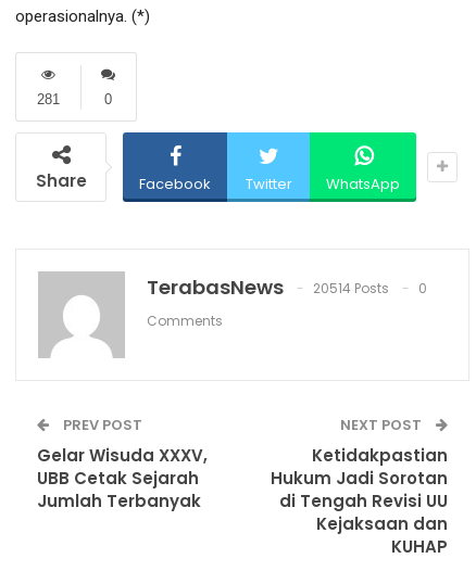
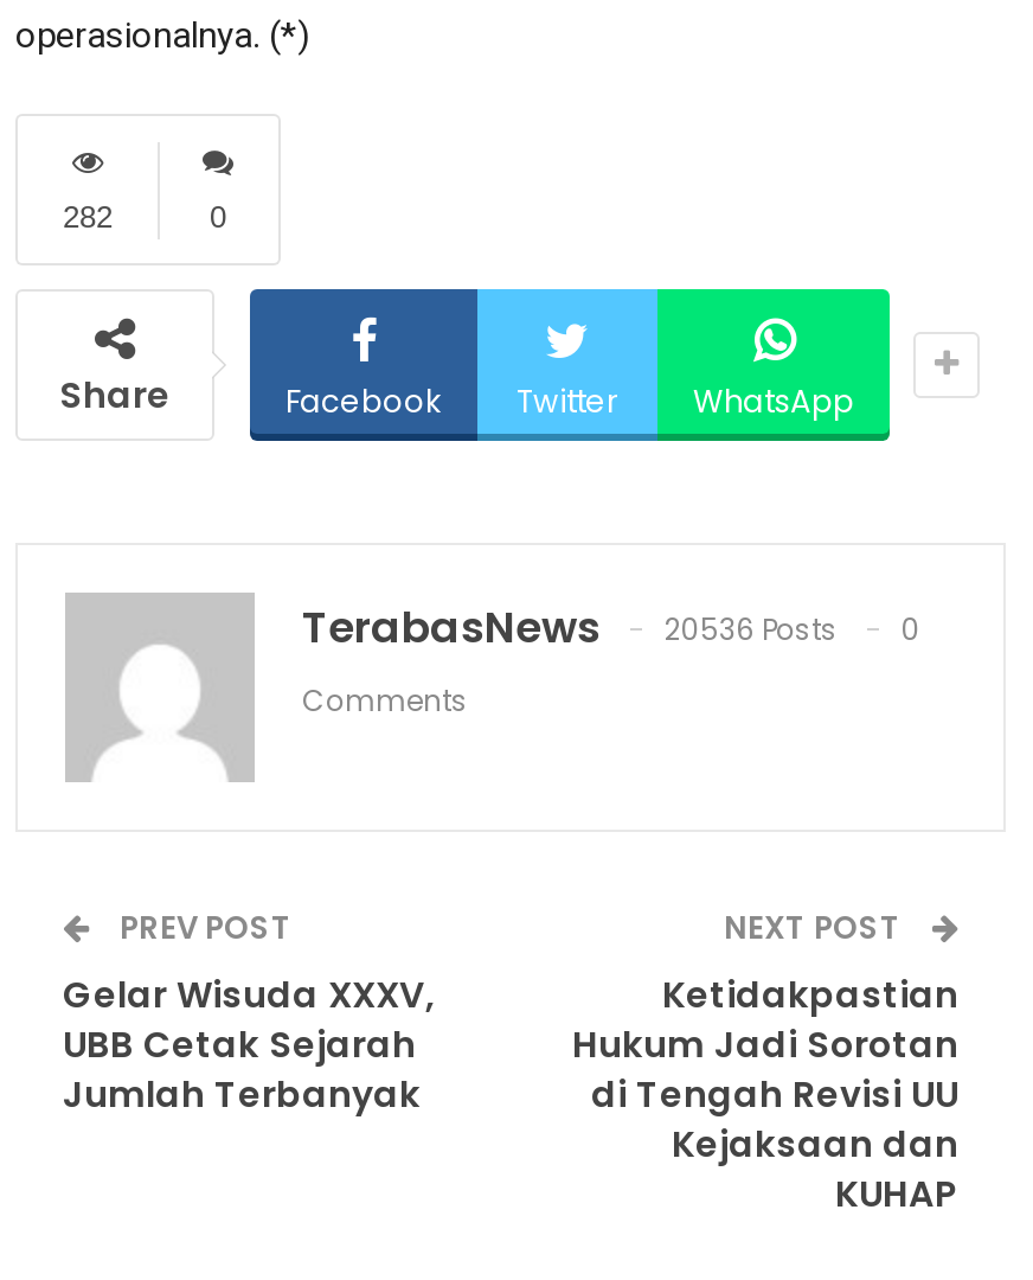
[37,92,60,108] 281 -> [63,200,113,236] 282
[147,274,427,301] TerabasNews 20514 Posts 0 -> [302,598,920,658] TerabasNews 20536 Posts 0

